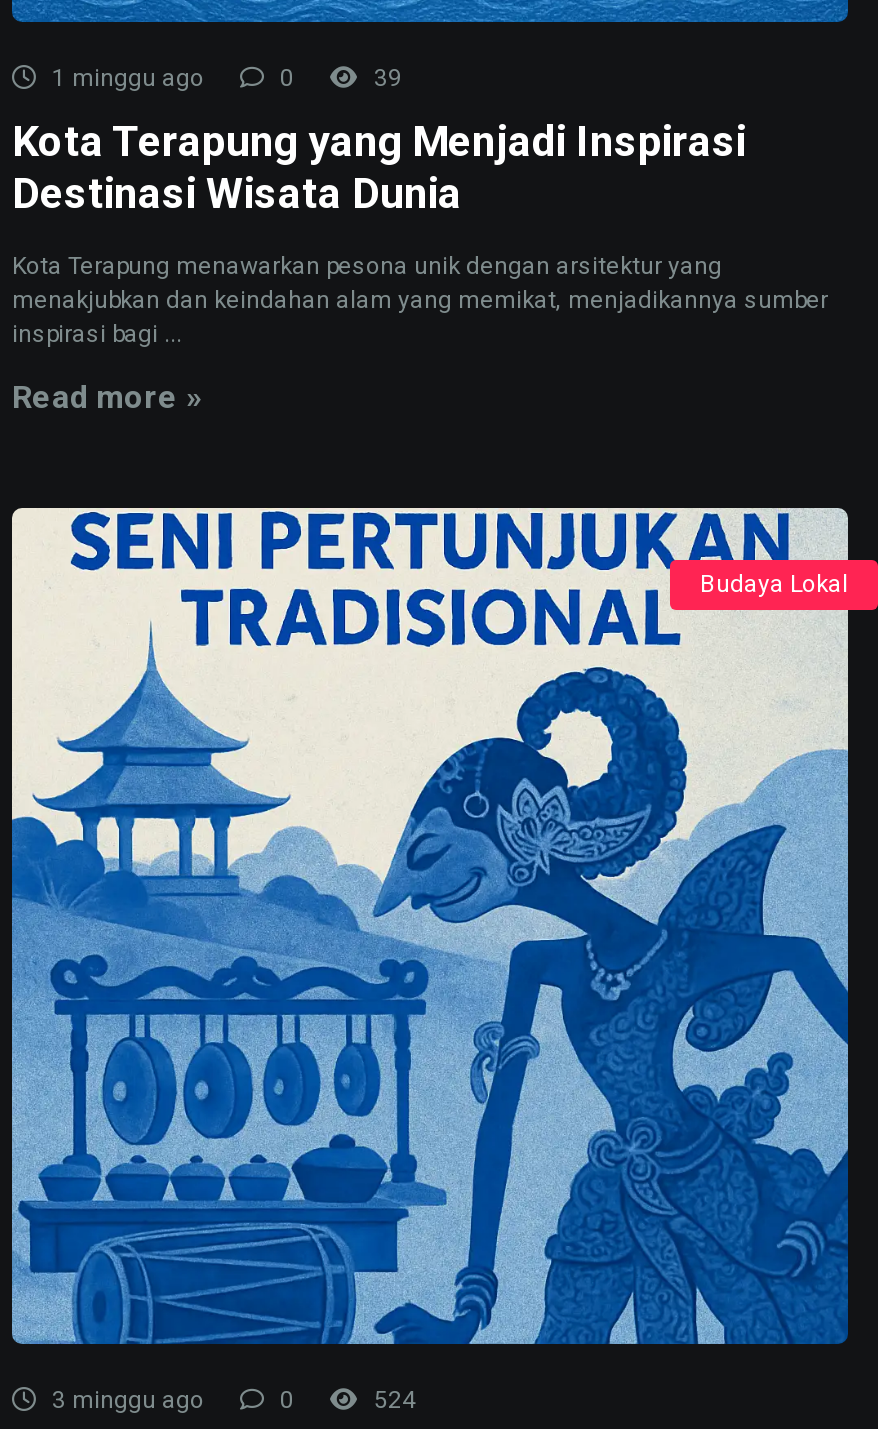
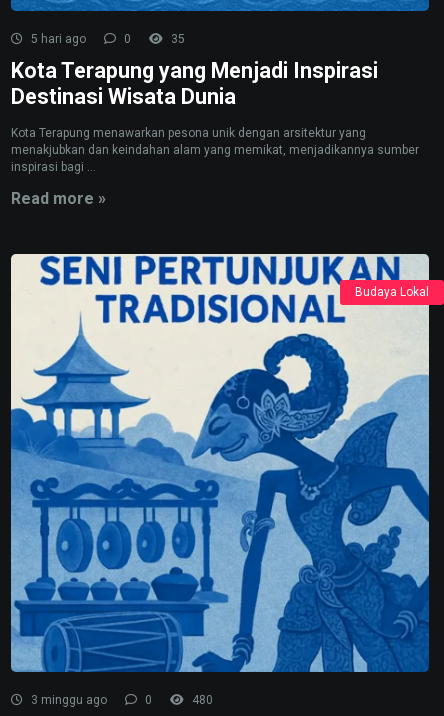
[46,64,204,92] 1 minggu ago -> [28,32,86,46] 5 hari ago
[368,64,402,92] 39 -> [168,32,185,46] 35
[368,1386,416,1414] 524 -> [189,693,213,707] 480

